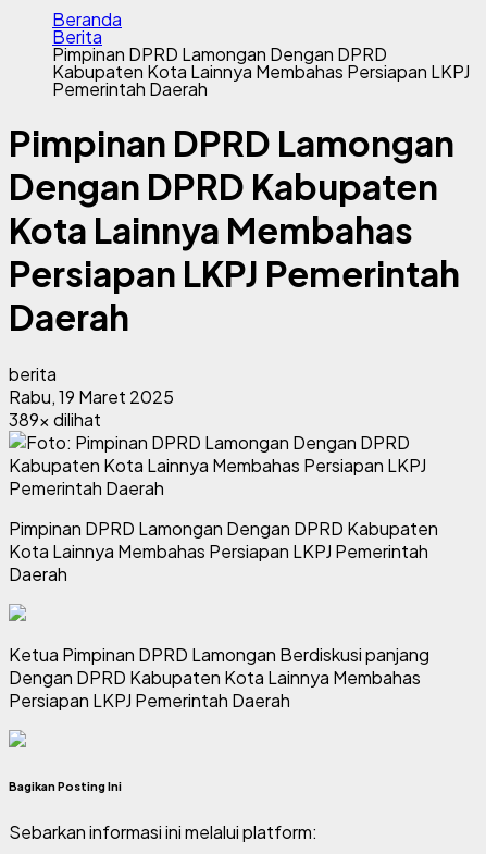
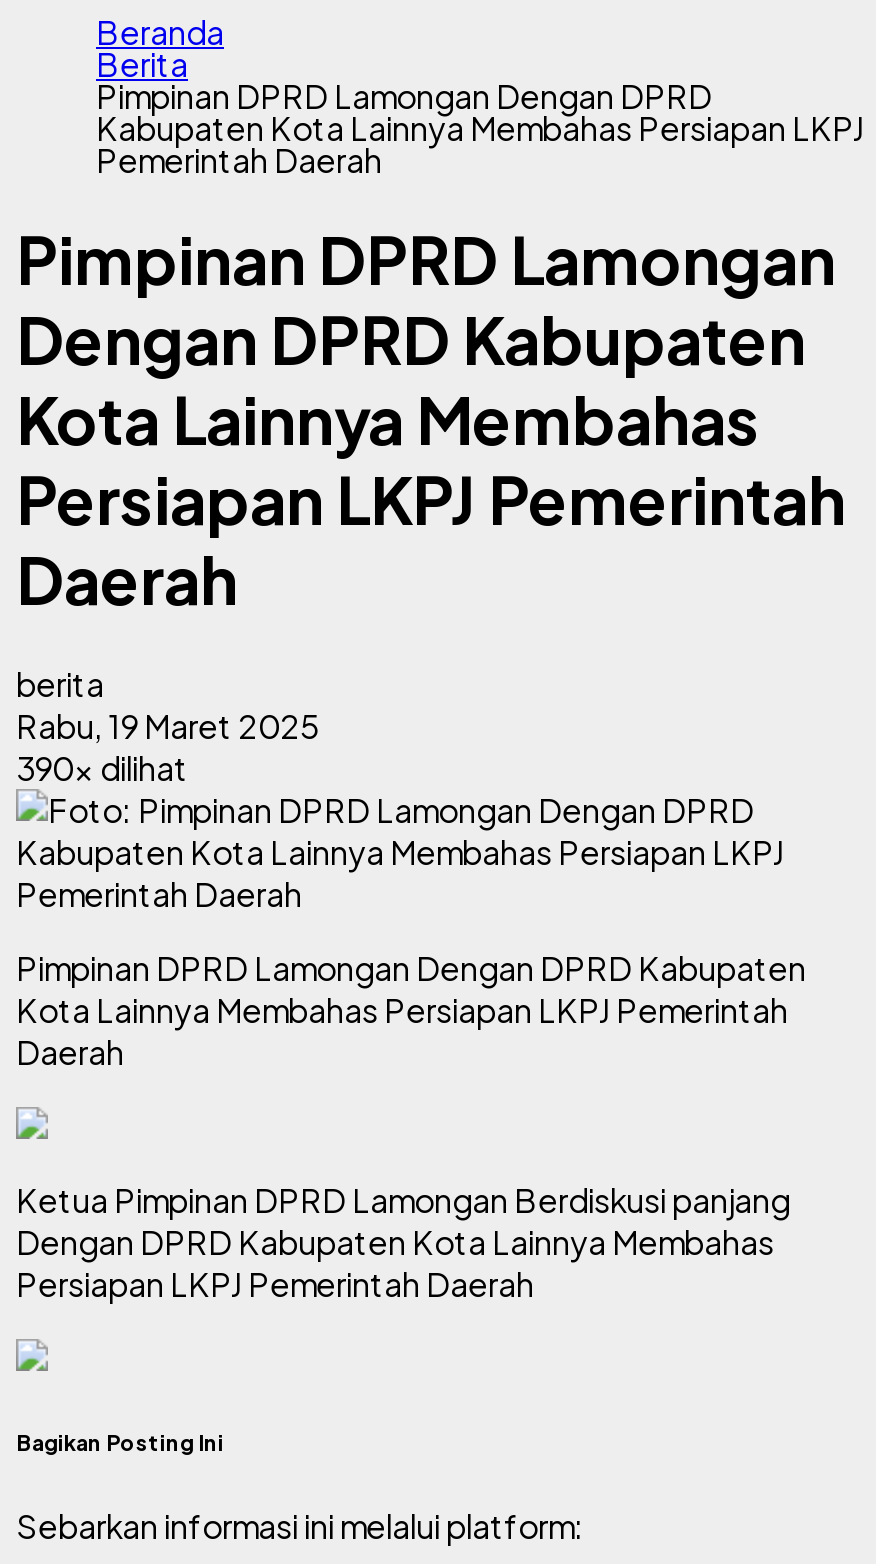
[9,408,101,431] 389x dilihat -> [16,747,188,789] 390x dilihat

